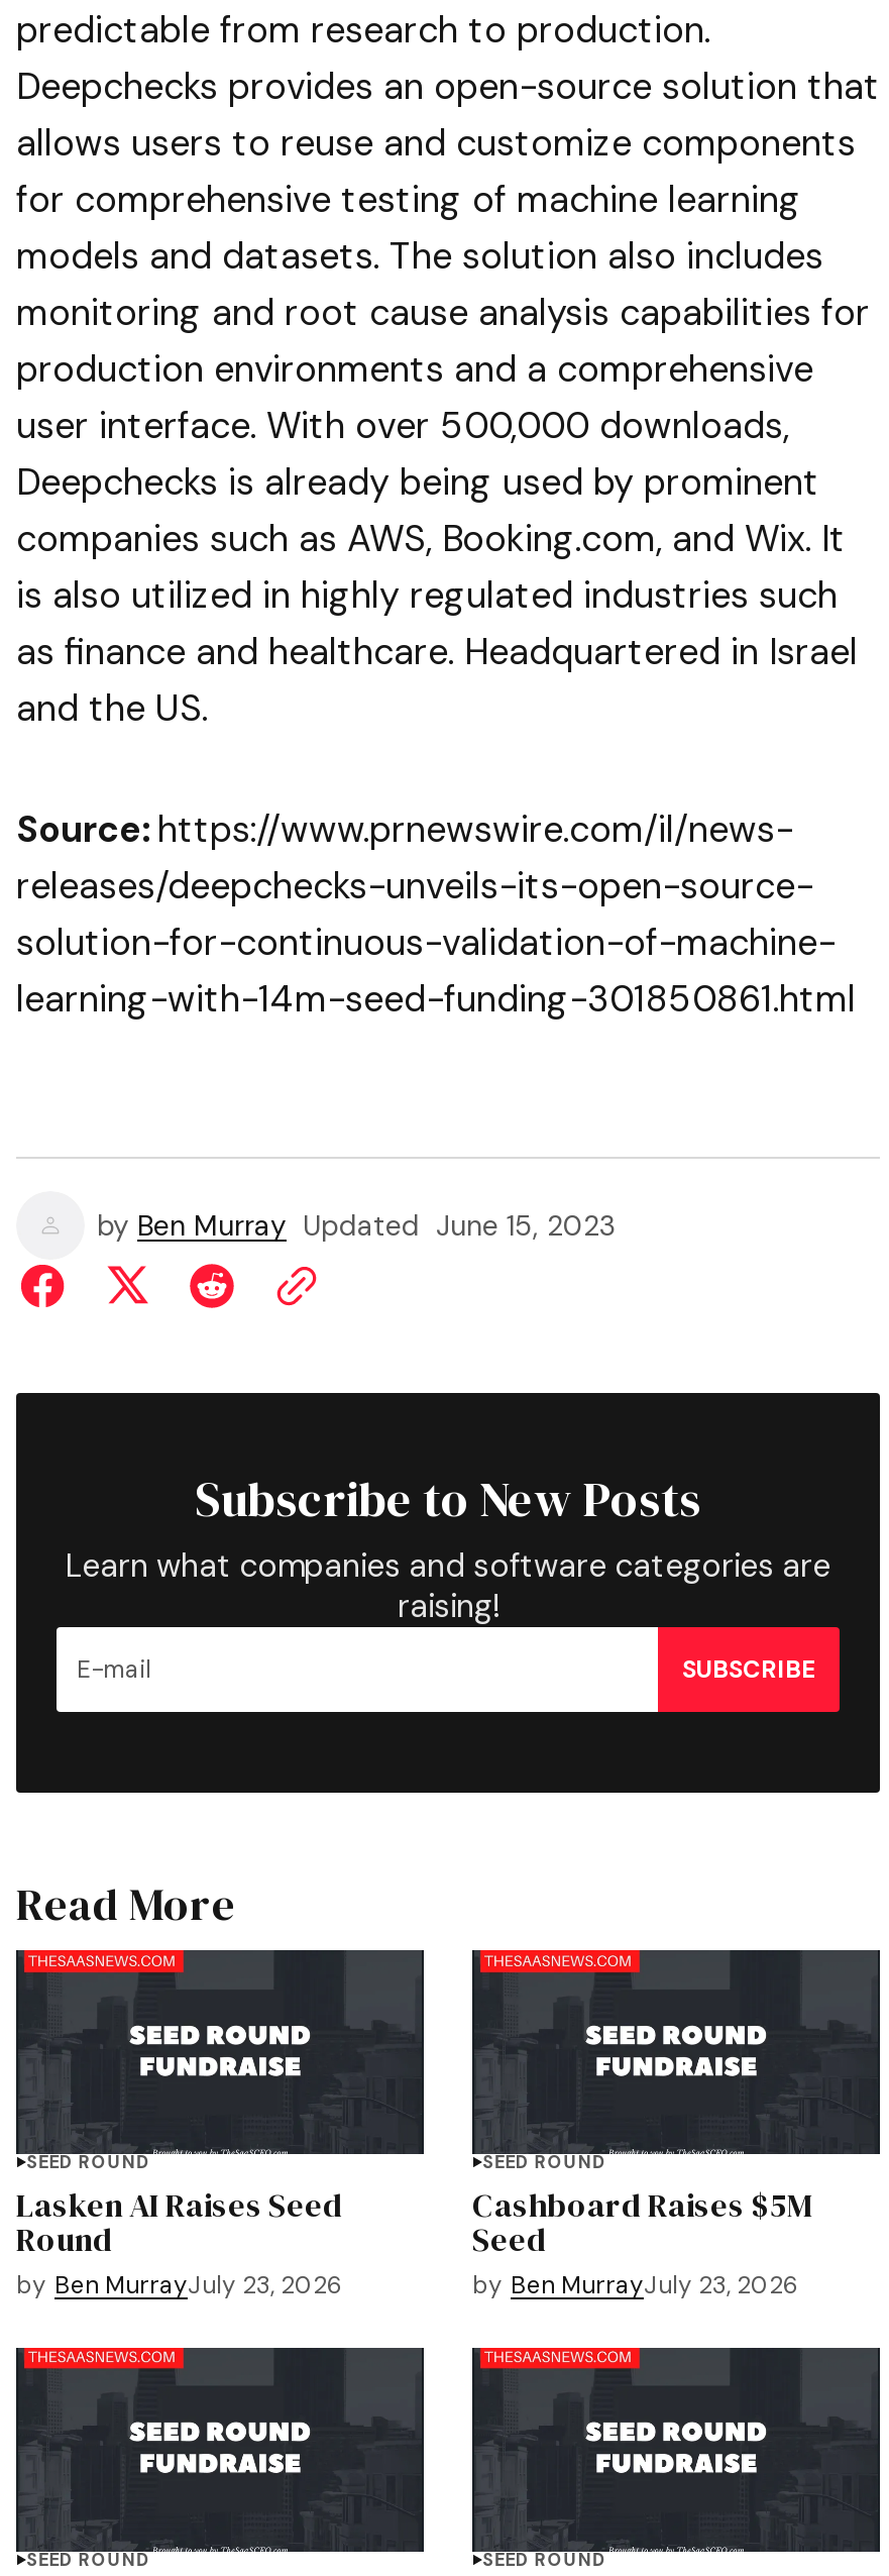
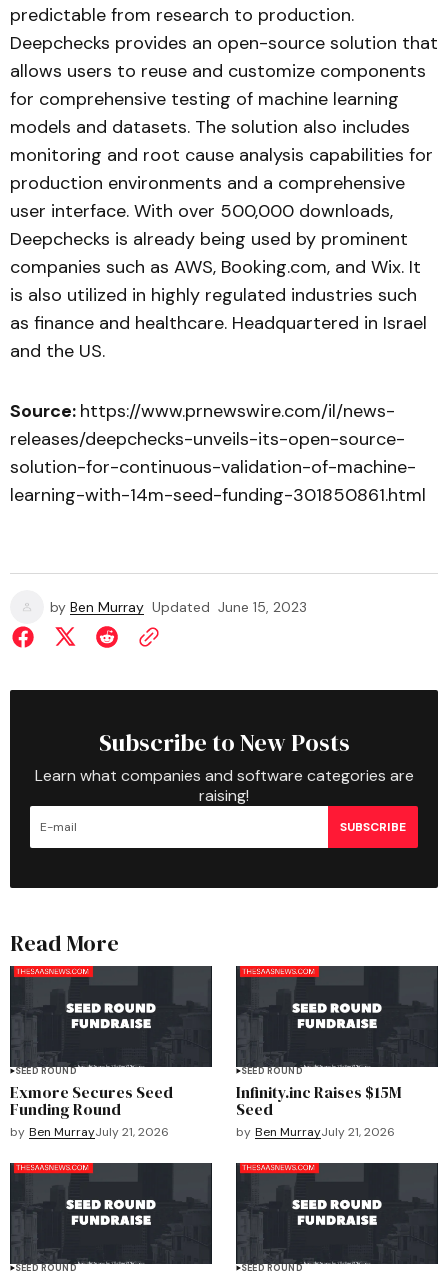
[16,2182,343,2301] Lasken AI Raises Seed | Round | by Ben MurrayJuly 23, 2026 -> [10,1081,173,1140] Exmore Secures Seed | Funding Round | by Ben MurrayJuly 21, 2026
[472,2182,813,2227] Cashboard Raises $5M -> [236,1081,402,1103] Infinity.inc Raises $15M
[472,2269,799,2301] by Ben MurrayJuly 23, 2026 -> [236,1124,395,1140] by Ben MurrayJuly 21, 2026

